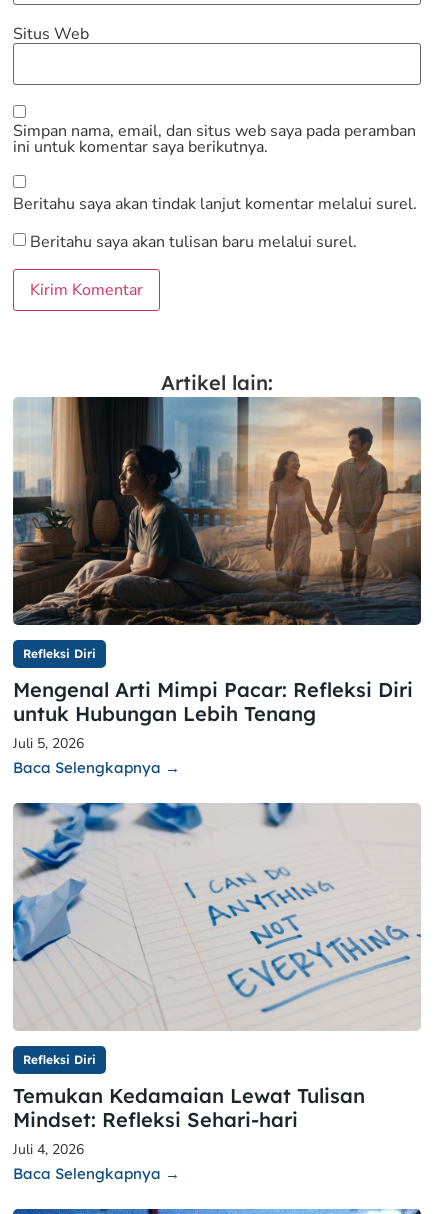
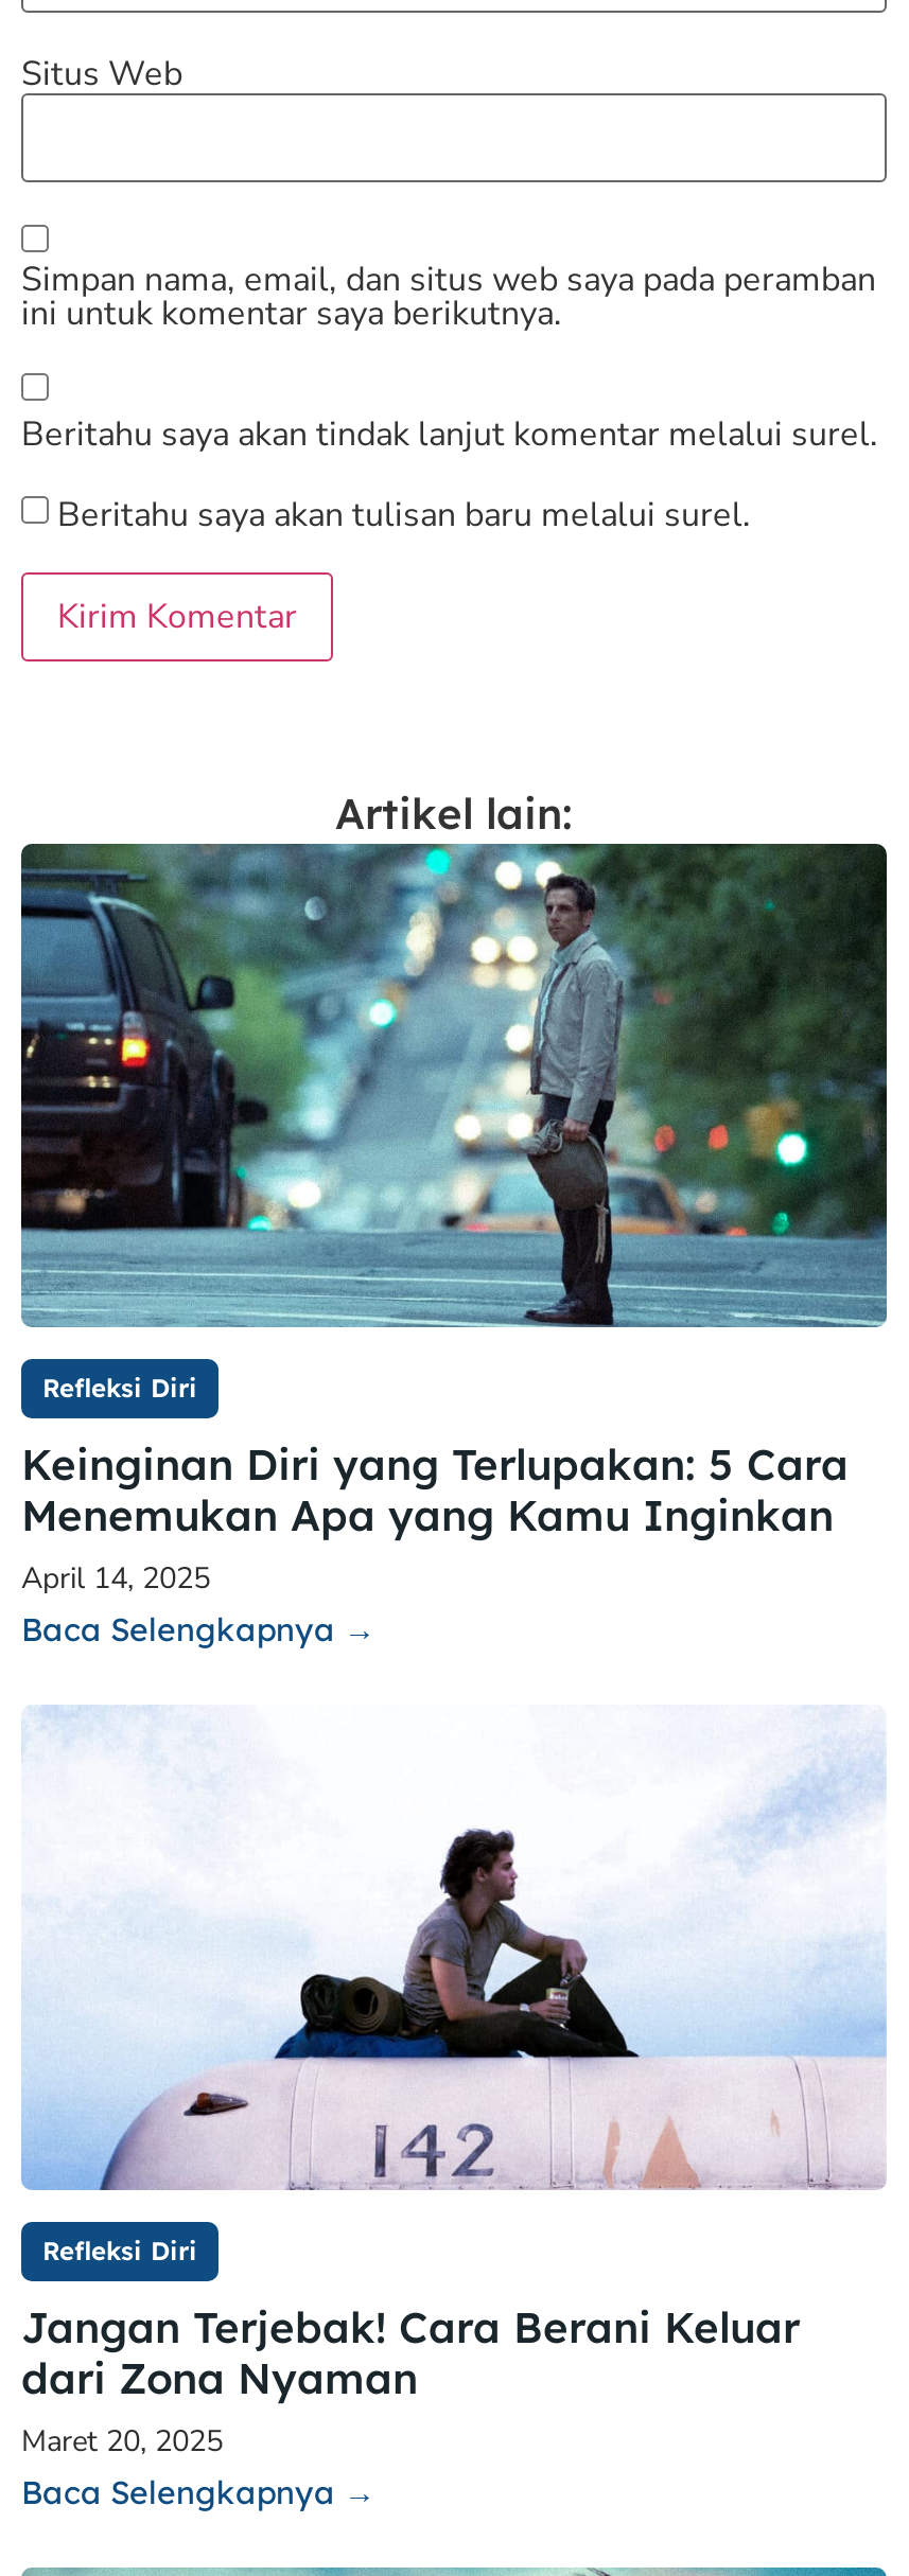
[12,396,422,626] [image] -> [19,842,889,1329] [image]
[13,677,413,753] Mengenal Arti Mimpi Pacar: Refleksi Diri | untuk Hubungan Lebih Tenang | Juli 5, 2026 -> [21,1437,849,1599] Keinginan Diri yang Terlupakan: 5 Cara | Menemukan Apa yang Kamu Inginkan | April 14, 2025
[12,802,421,1032] [image] -> [21,1705,887,2192] [image]
[13,1083,365,1159] Temukan Kedamaian Lewat Tulisan | Mindset: Refleksi Sehari-hari | Juli 4, 2026 -> [21,2299,800,2460] Jangan Terjebak! Cara Berani Keluar | dari Zona Nyaman | Maret 20, 2025

